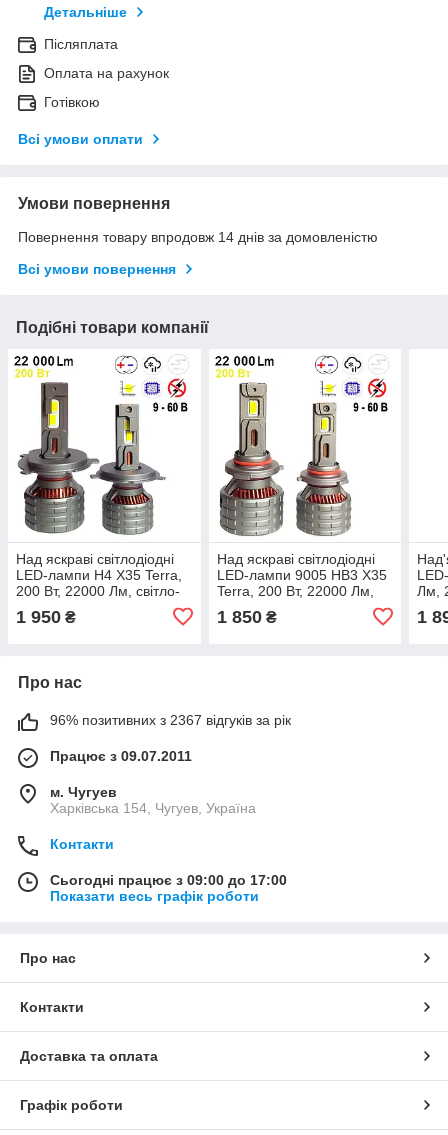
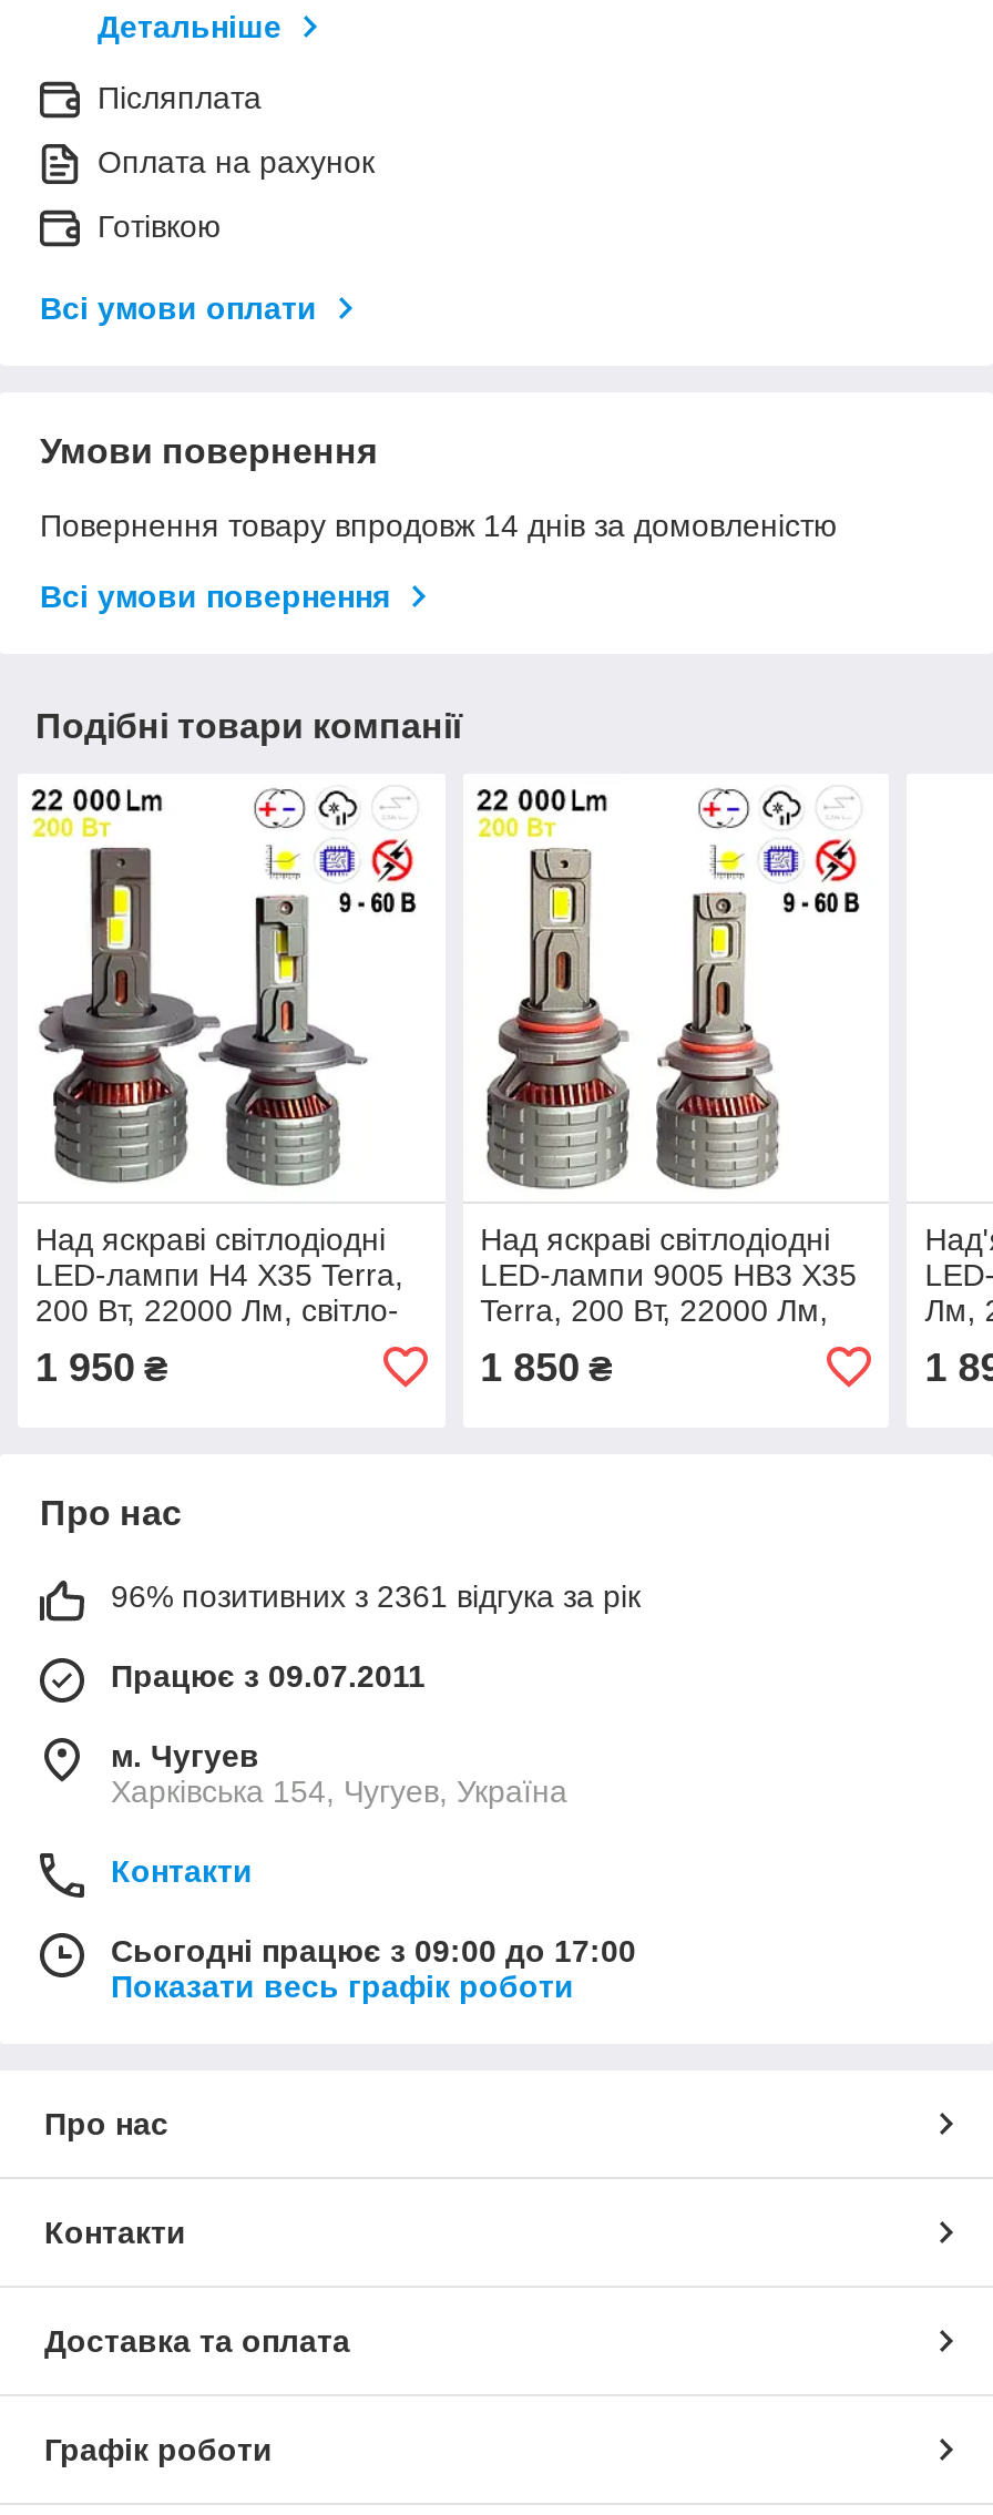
[50,712,291,728] 96% позитивних з 2367 відгуків за рік -> [111,1578,641,1613] 96% позитивних з 2361 відгука за рік

